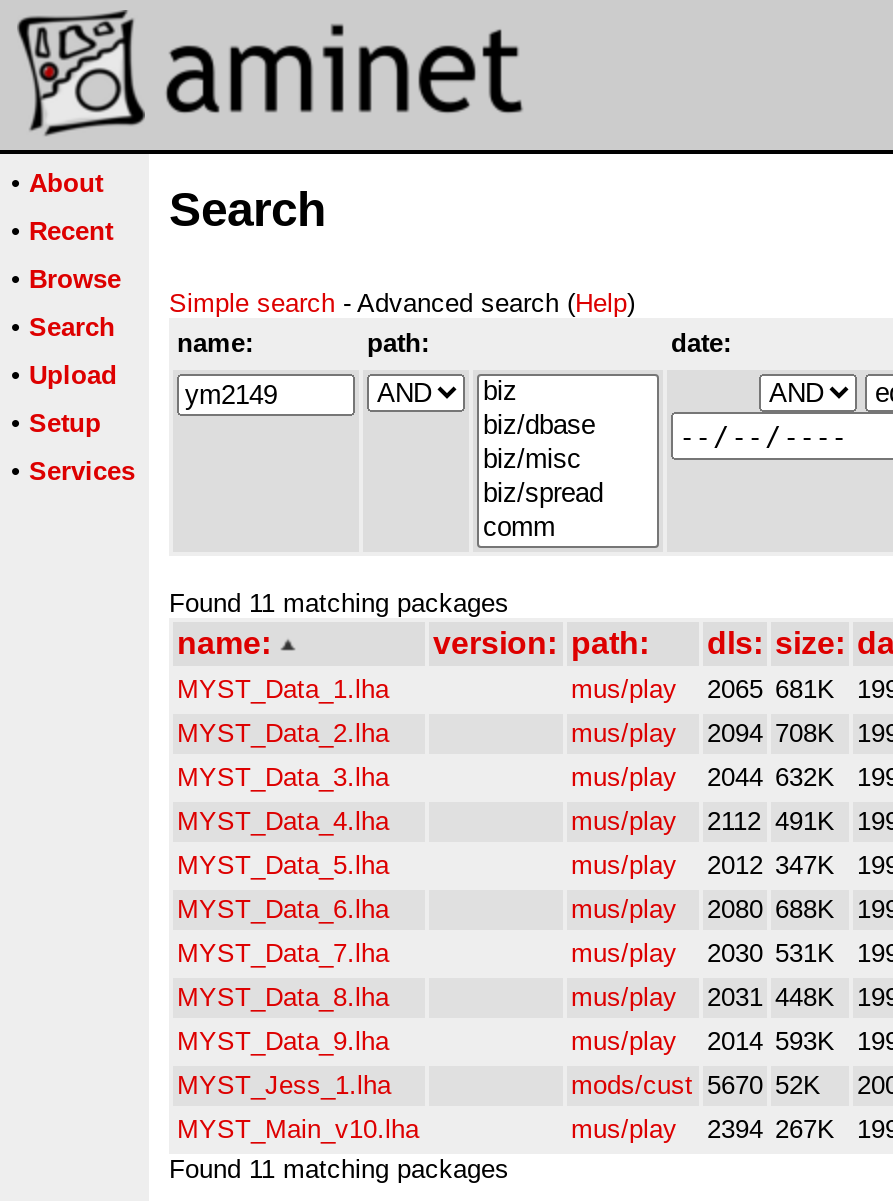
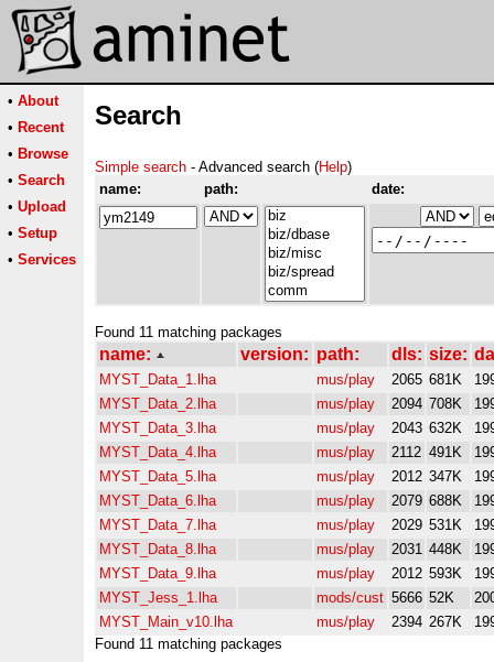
[707,762,835,792] 2044 632K -> [391,420,462,436] 2043 632K
[707,894,835,924] 2080 688K -> [391,492,462,509] 2079 688K
[707,938,835,968] 2030 531K -> [391,517,462,533] 2029 531K
[707,1026,835,1056] 2014 593K -> [391,565,462,582] 2012 593K
[571,1070,821,1100] mods/cust 5670 52K -> [316,589,454,606] mods/cust 5666 52K

